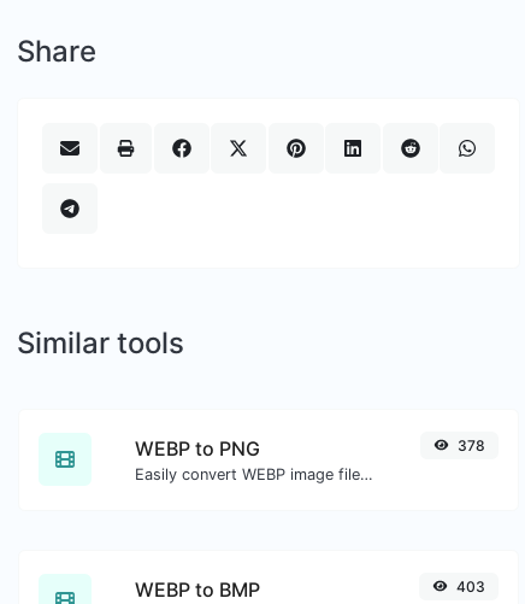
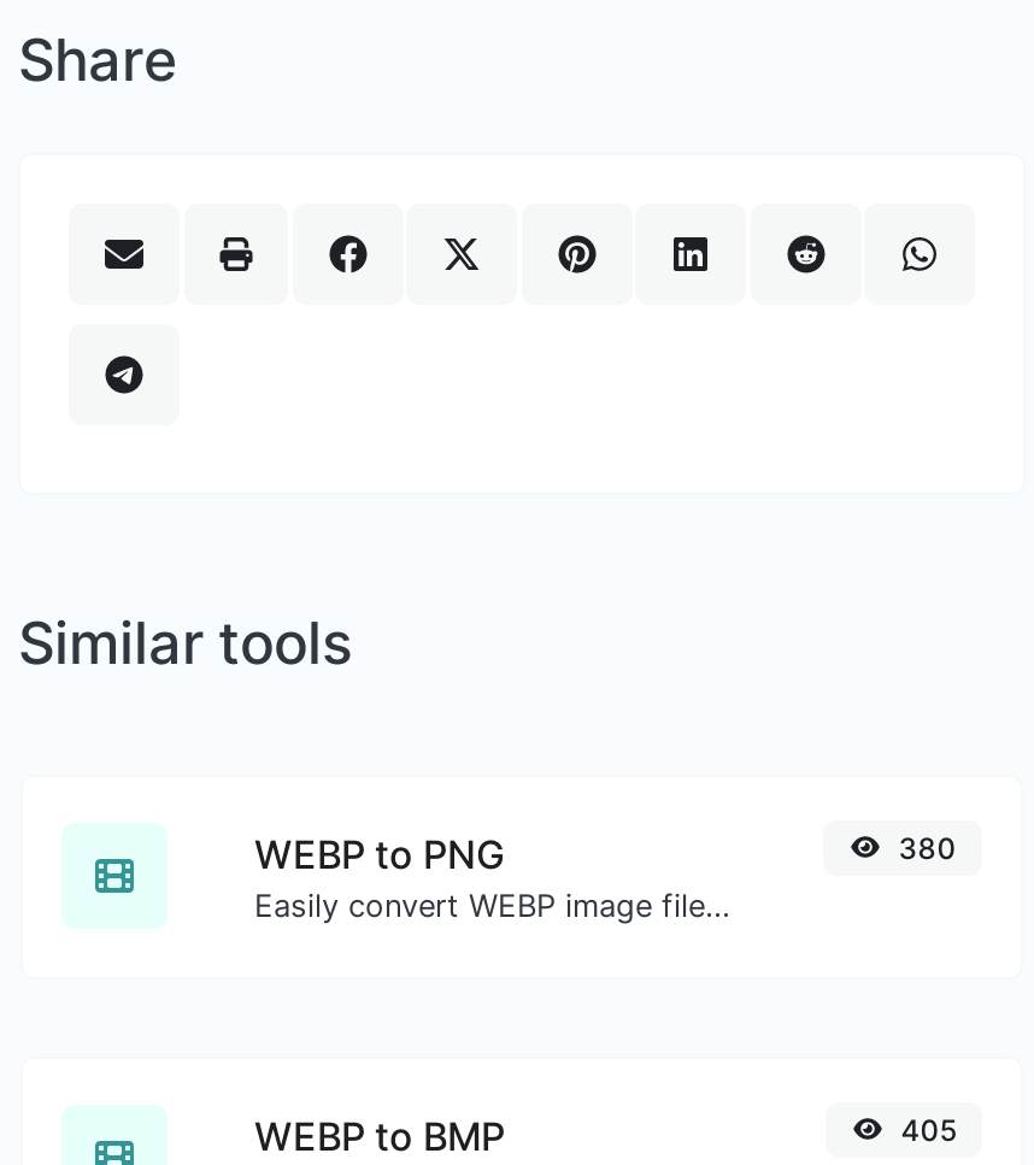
[454,436,486,454] 378 -> [891,829,956,865] 380
[453,577,486,595] 403 -> [893,1111,956,1147] 405

